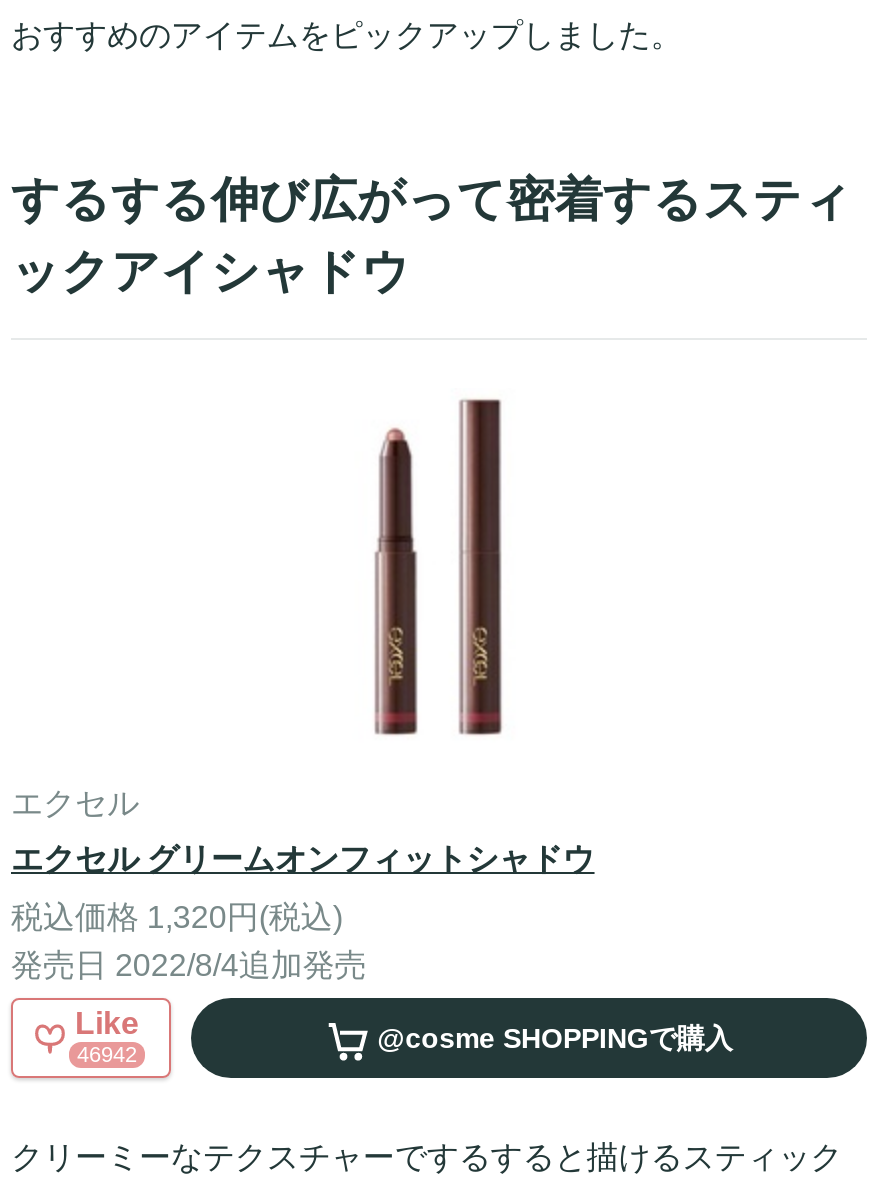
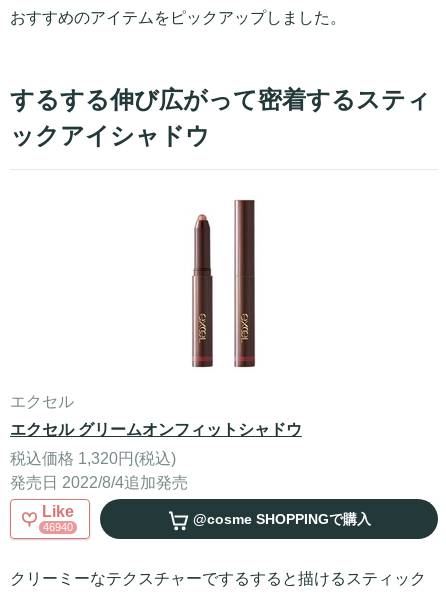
[77,1042,137,1066] 46942 -> [43,521,73,533] 46940

